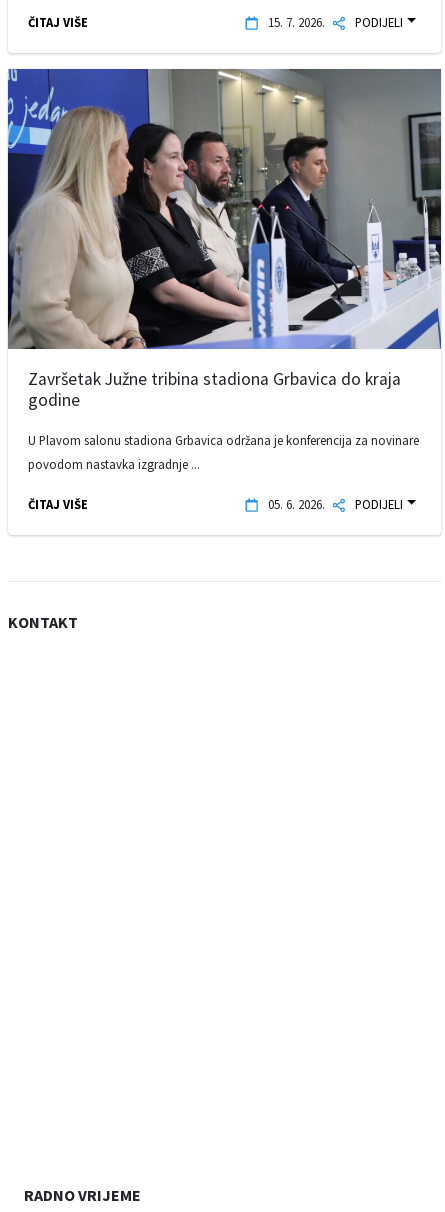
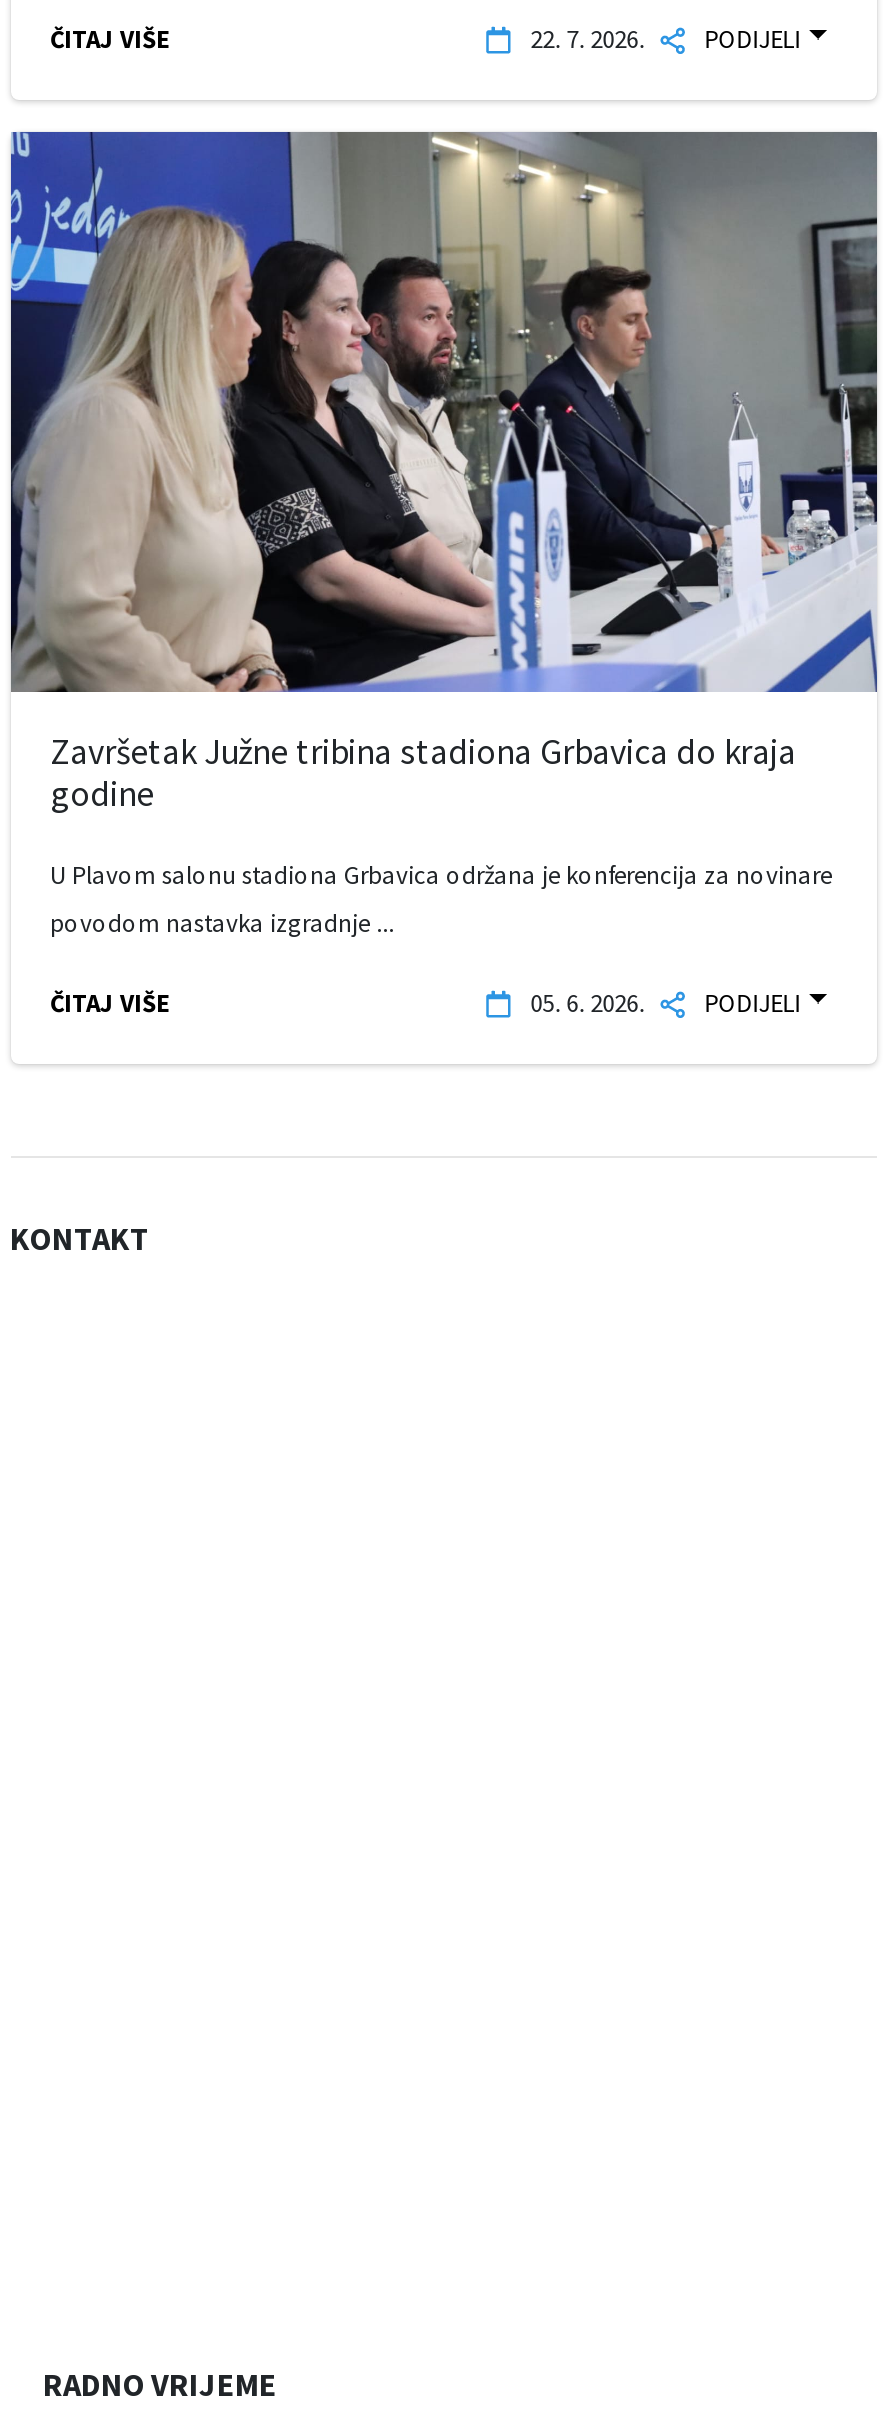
[265,14,403,30] 15. 7. 2026. PODIJELI -> [525,22,801,54] 22. 7. 2026. PODIJELI

